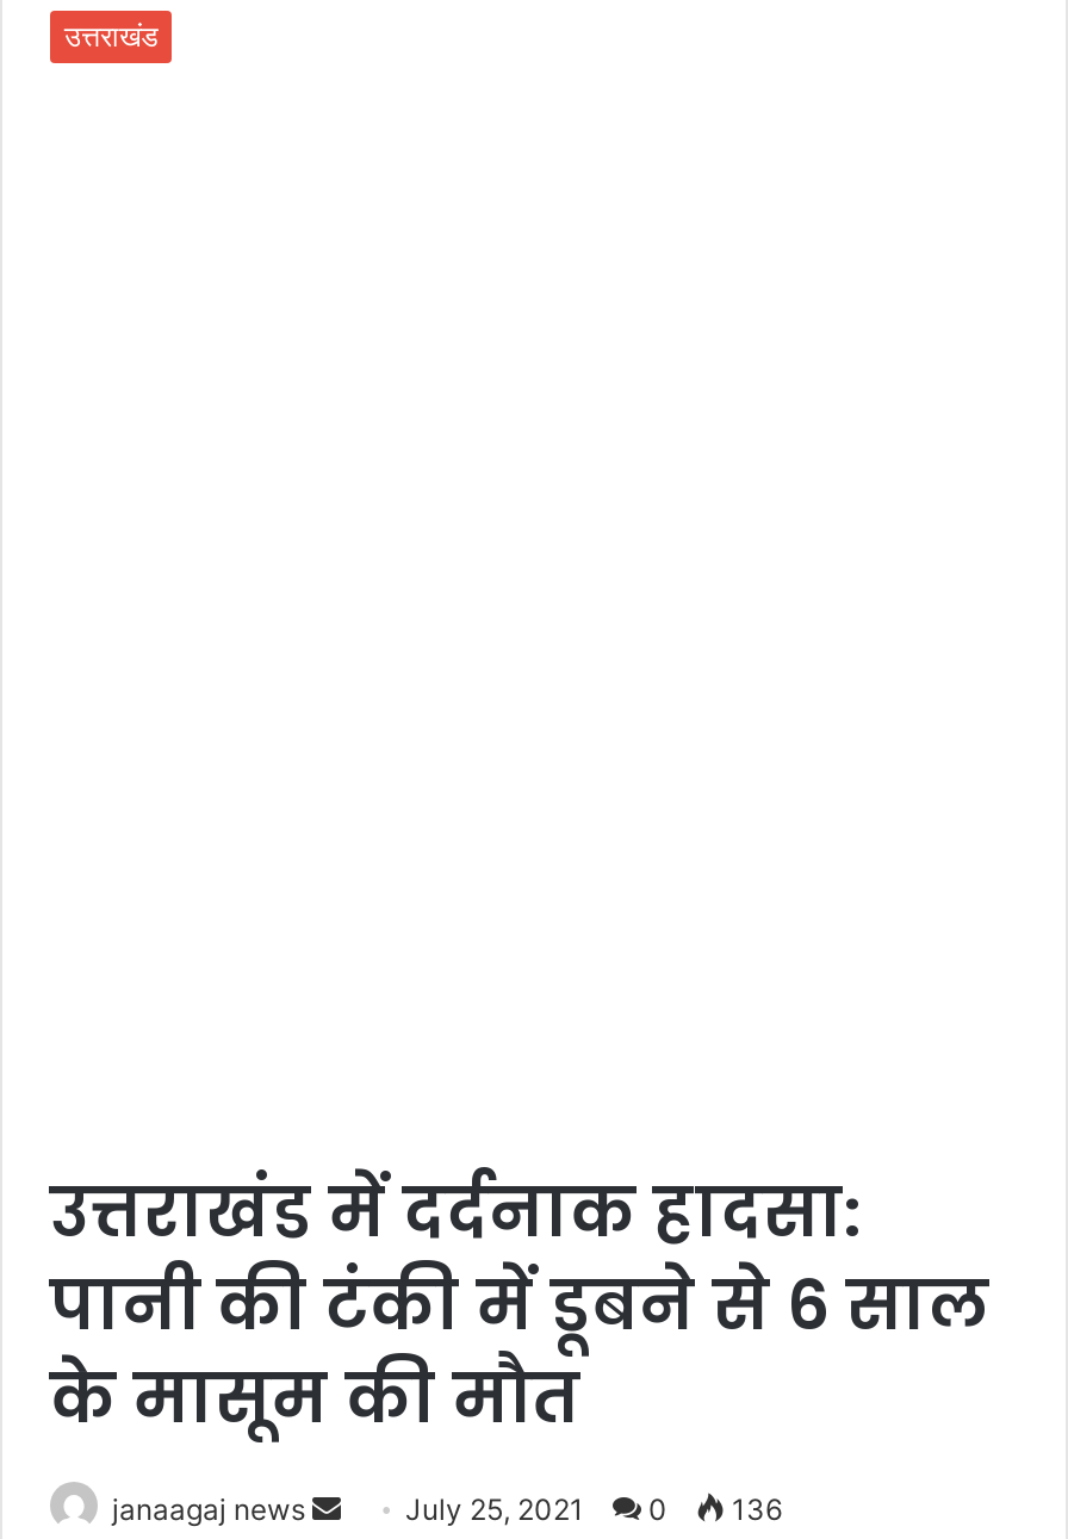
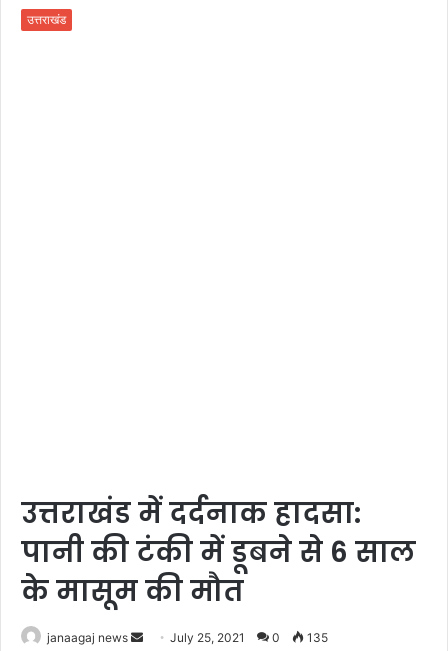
[725,1491,782,1527] 136 -> [304,630,328,645] 135

